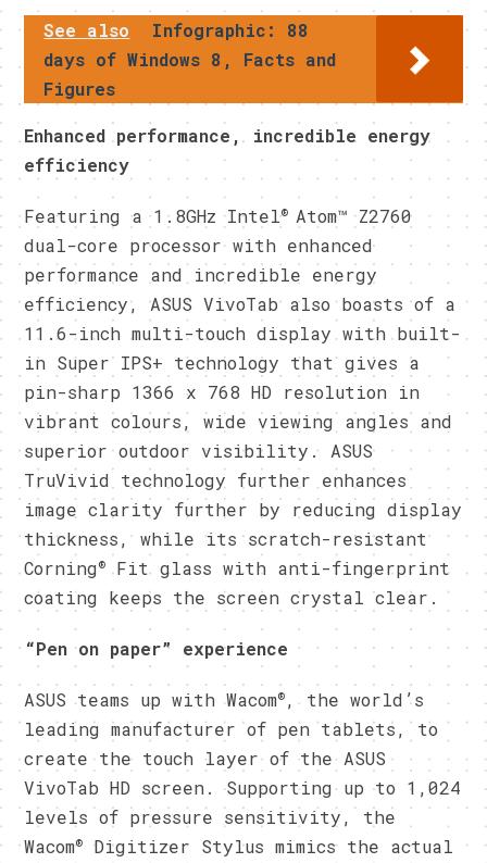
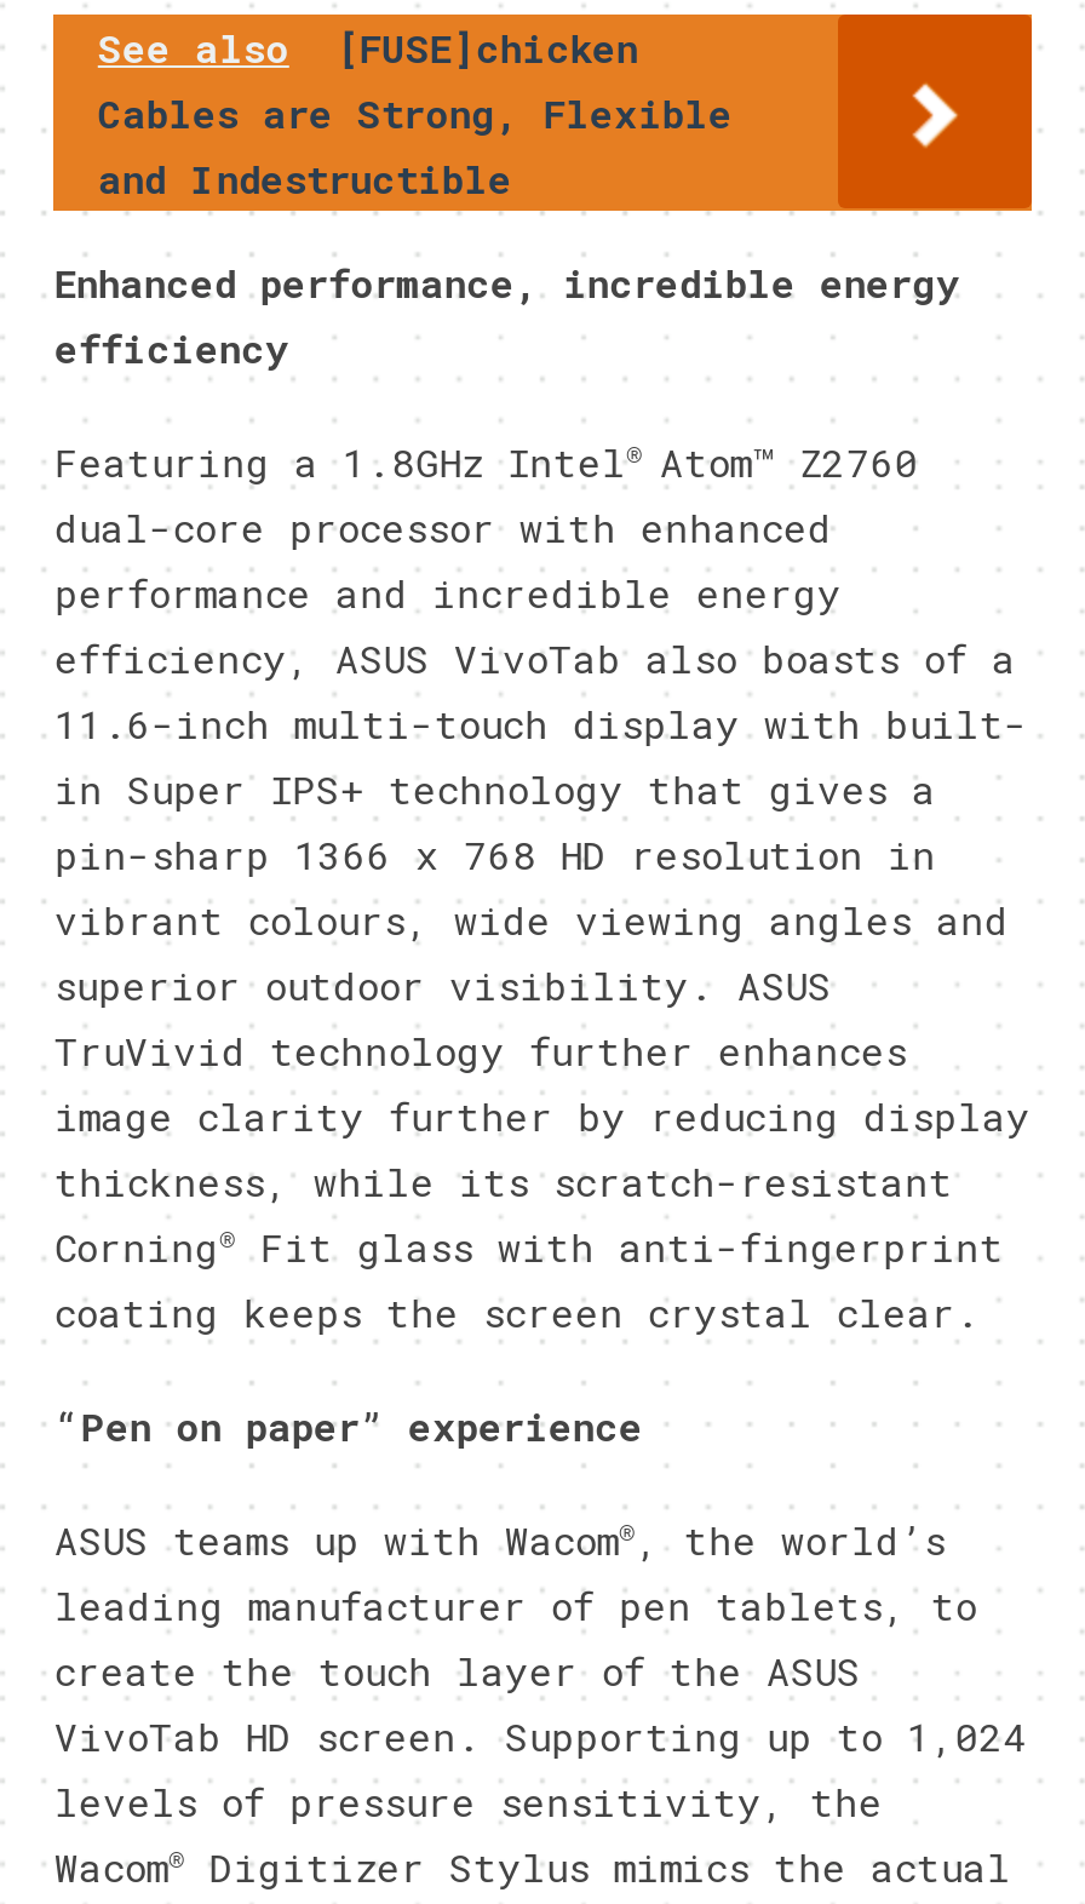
[44,19,336,100] Infographic: 88 | days of Windows 8, Facts and | Figures -> [98,23,732,204] [FUSE]chicken | Cables are Strong, Flexible | and Indestructible

